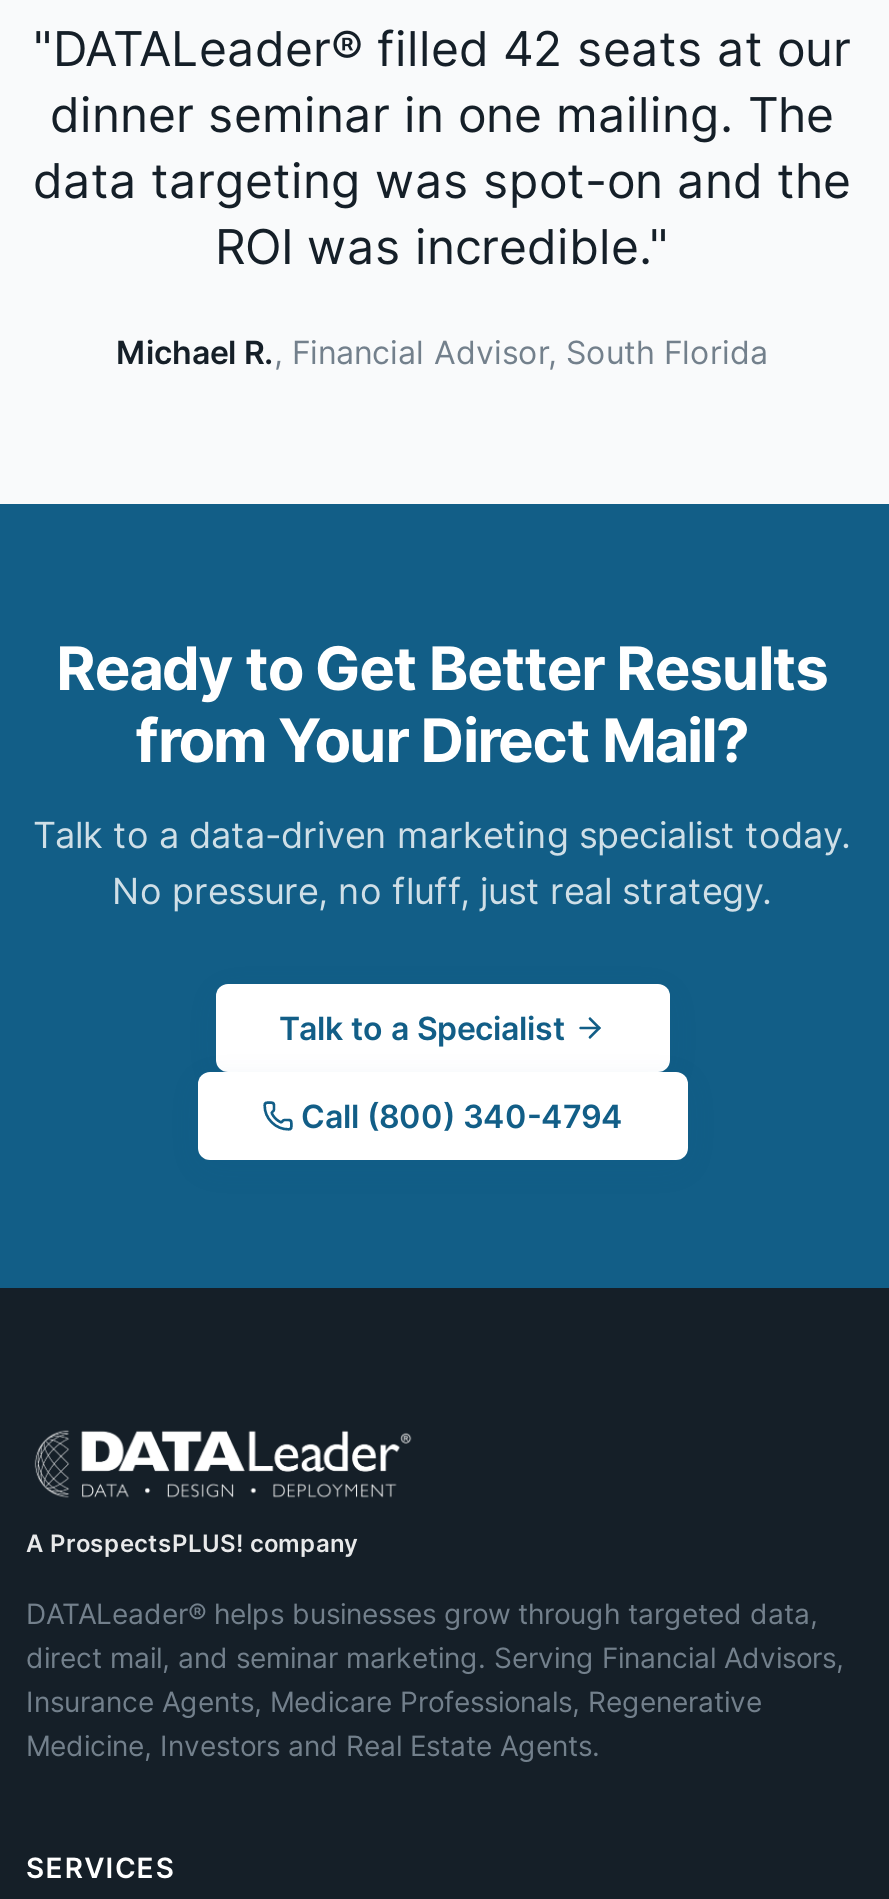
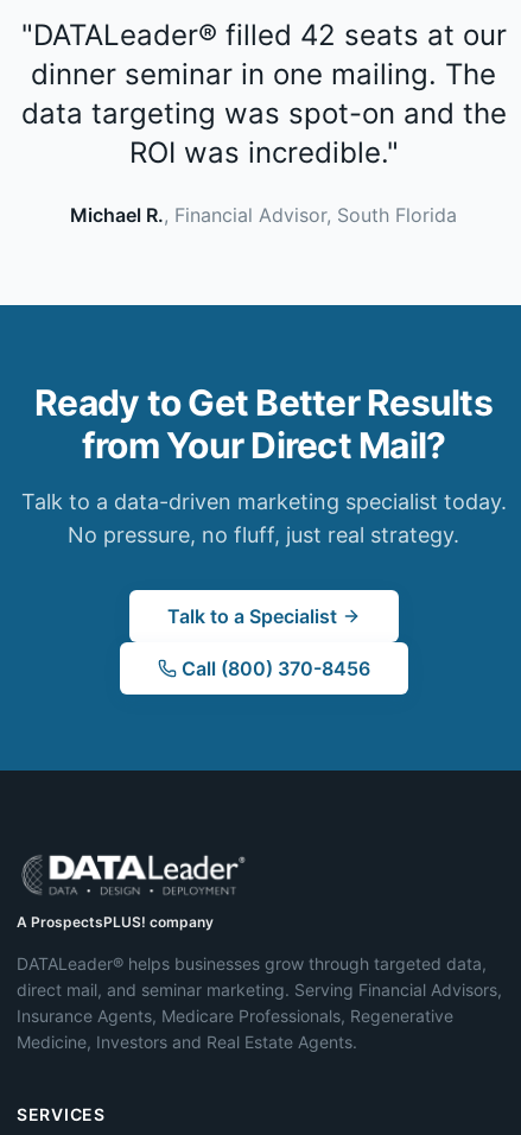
[301,1096,623,1136] Call (800) 340-4794 -> [181,657,370,680] Call (800) 370-8456

